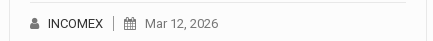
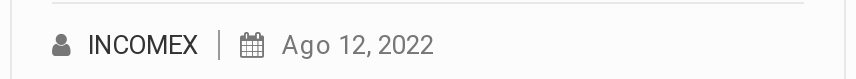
[145,16,218,31] Mar 12, 2026 -> [282,29,434,59] Ago 12, 2022

